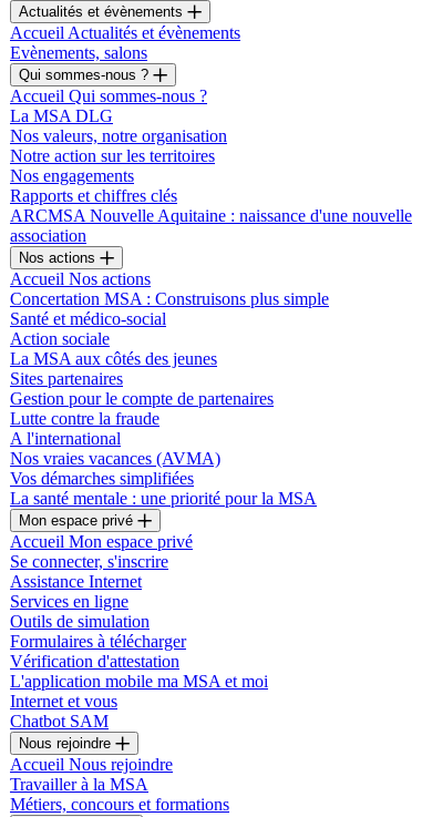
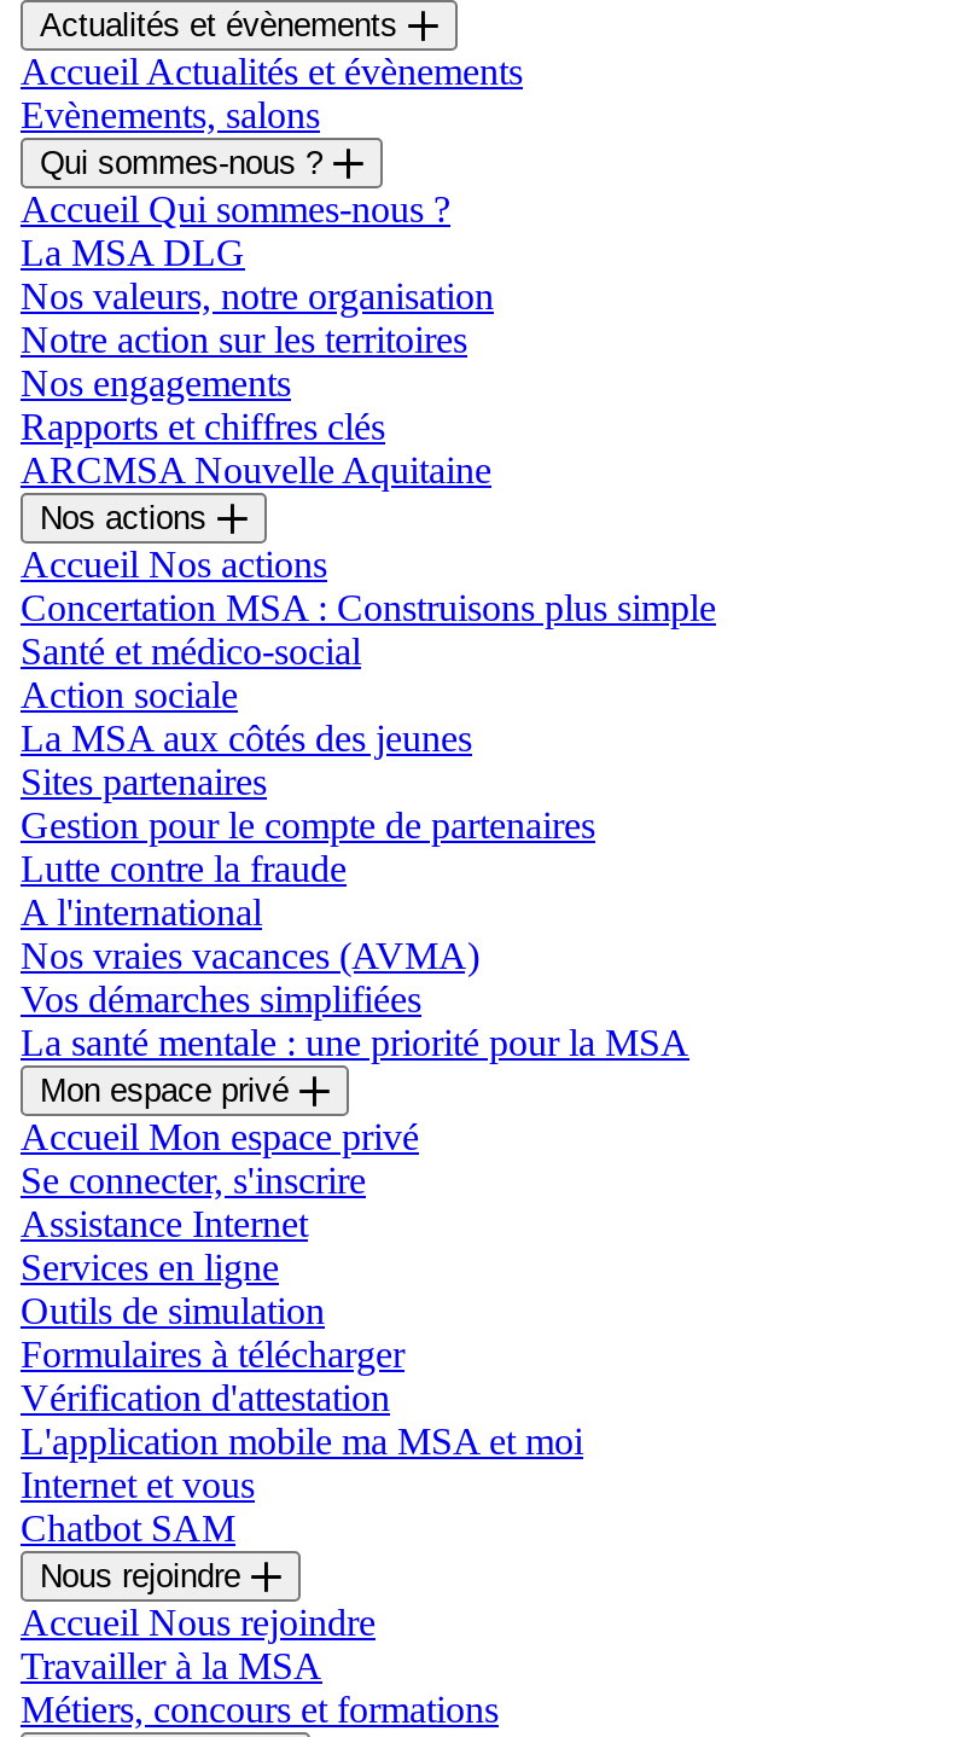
[10,206,412,245] ARCMSA Nouvelle Aquitaine : naissance d'une nouvelle | association -> [21,449,491,490] ARCMSA Nouvelle Aquitaine

